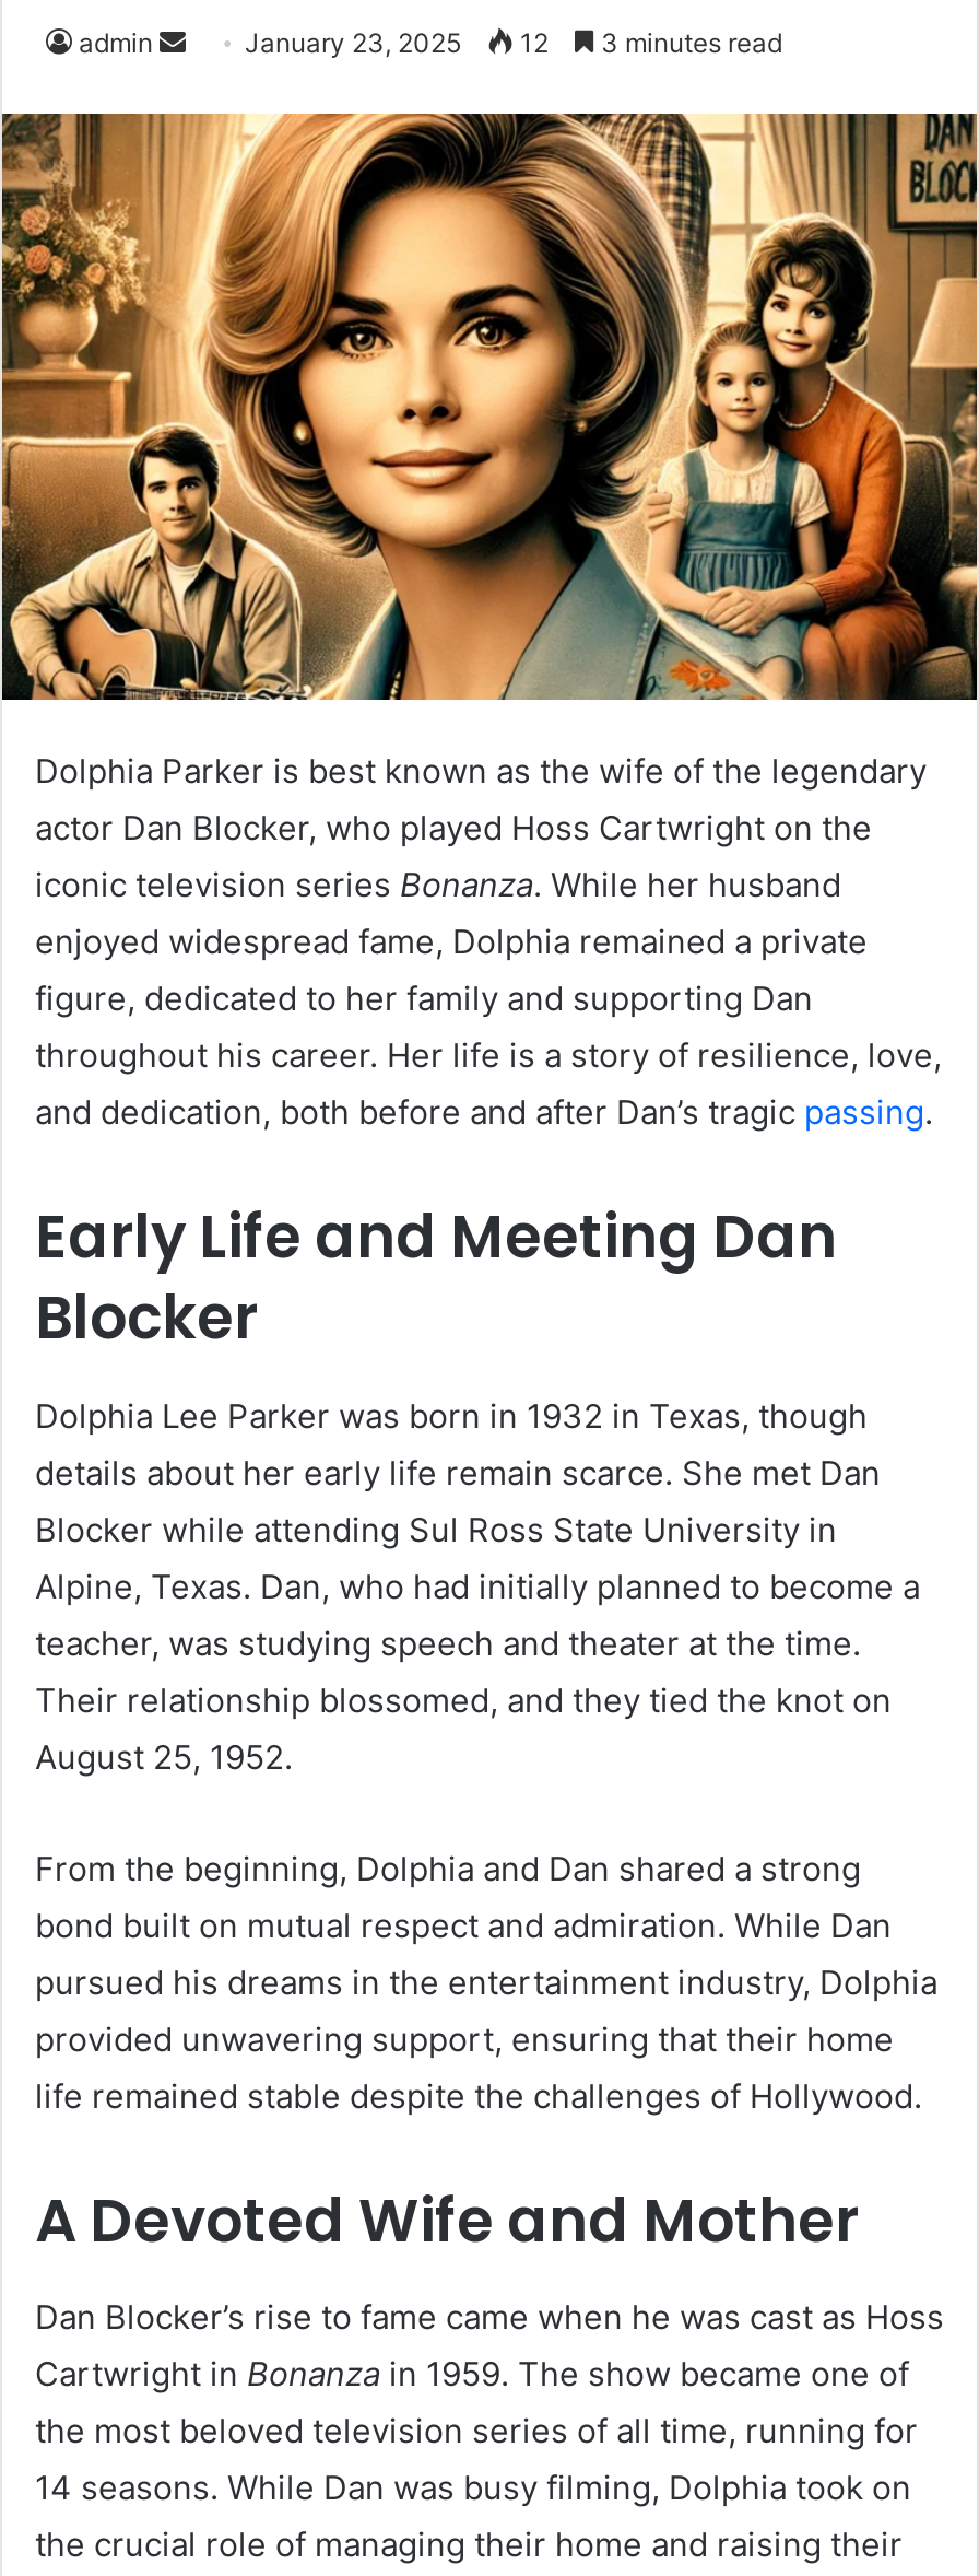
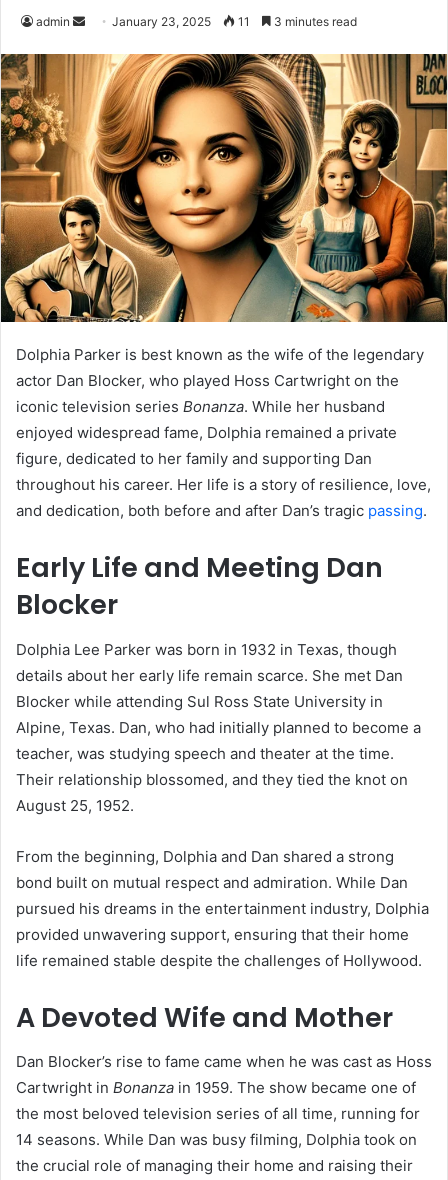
[514,25,549,58] 12 -> [235,14,250,29] 11

